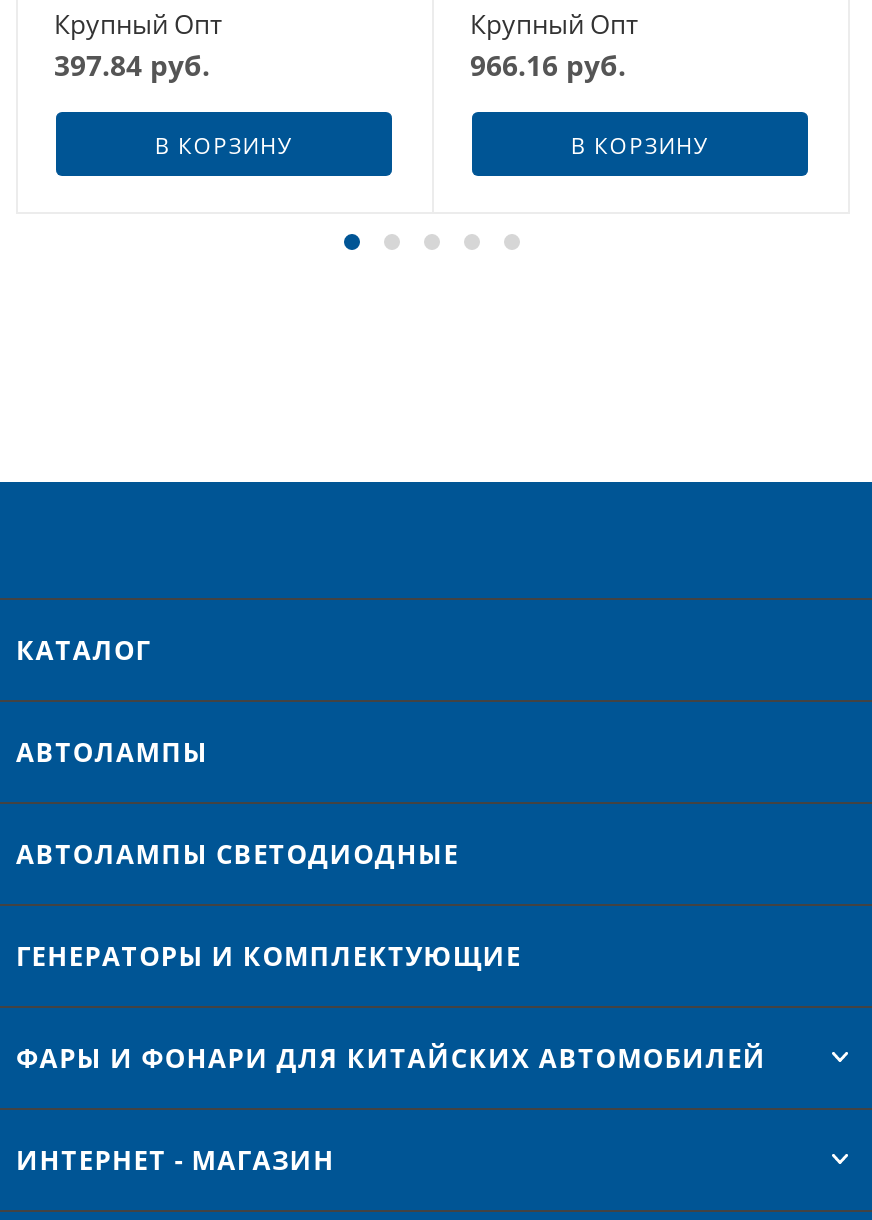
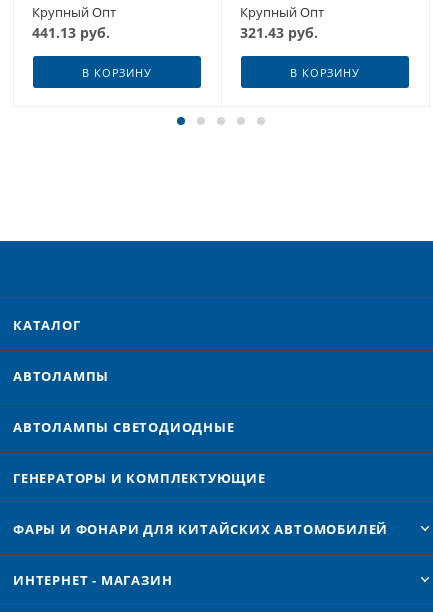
[54,47,210,85] 397.84 руб. -> [32,23,110,42] 441.13 руб.
[470,47,626,85] 966.16 руб. -> [240,23,318,42] 321.43 руб.

